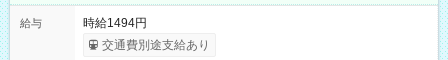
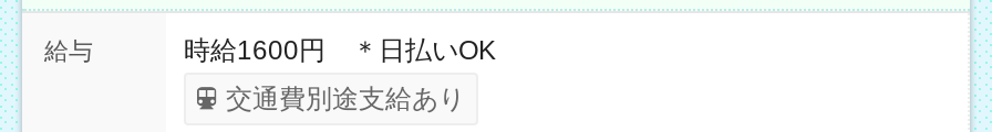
[83,16,147,30] 時給1494円 -> [184,35,496,66] 時給1600円 ＊日払いOK

